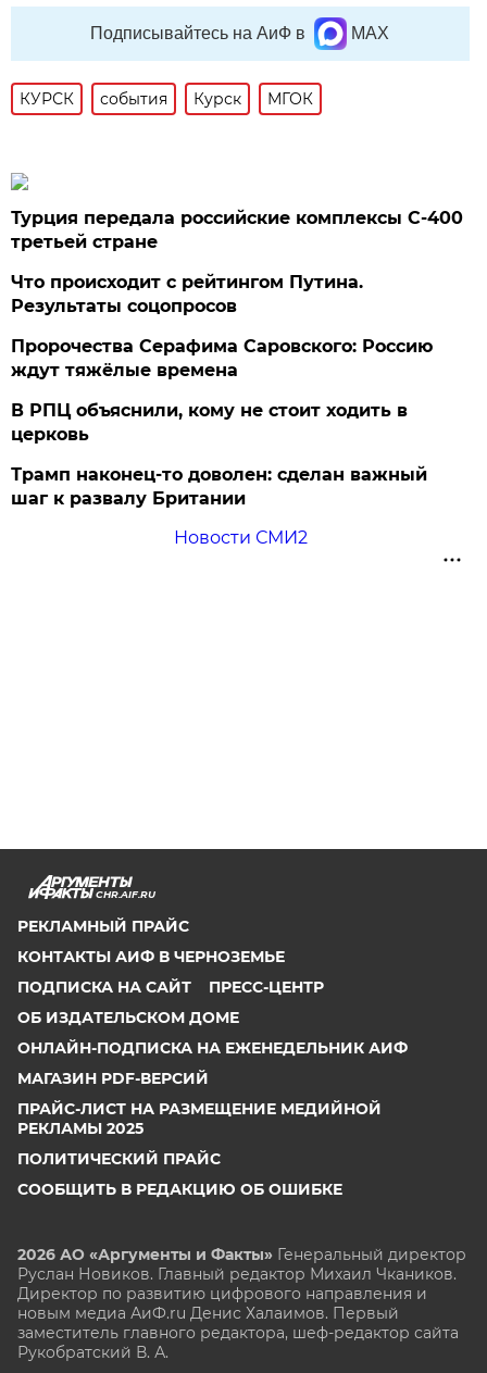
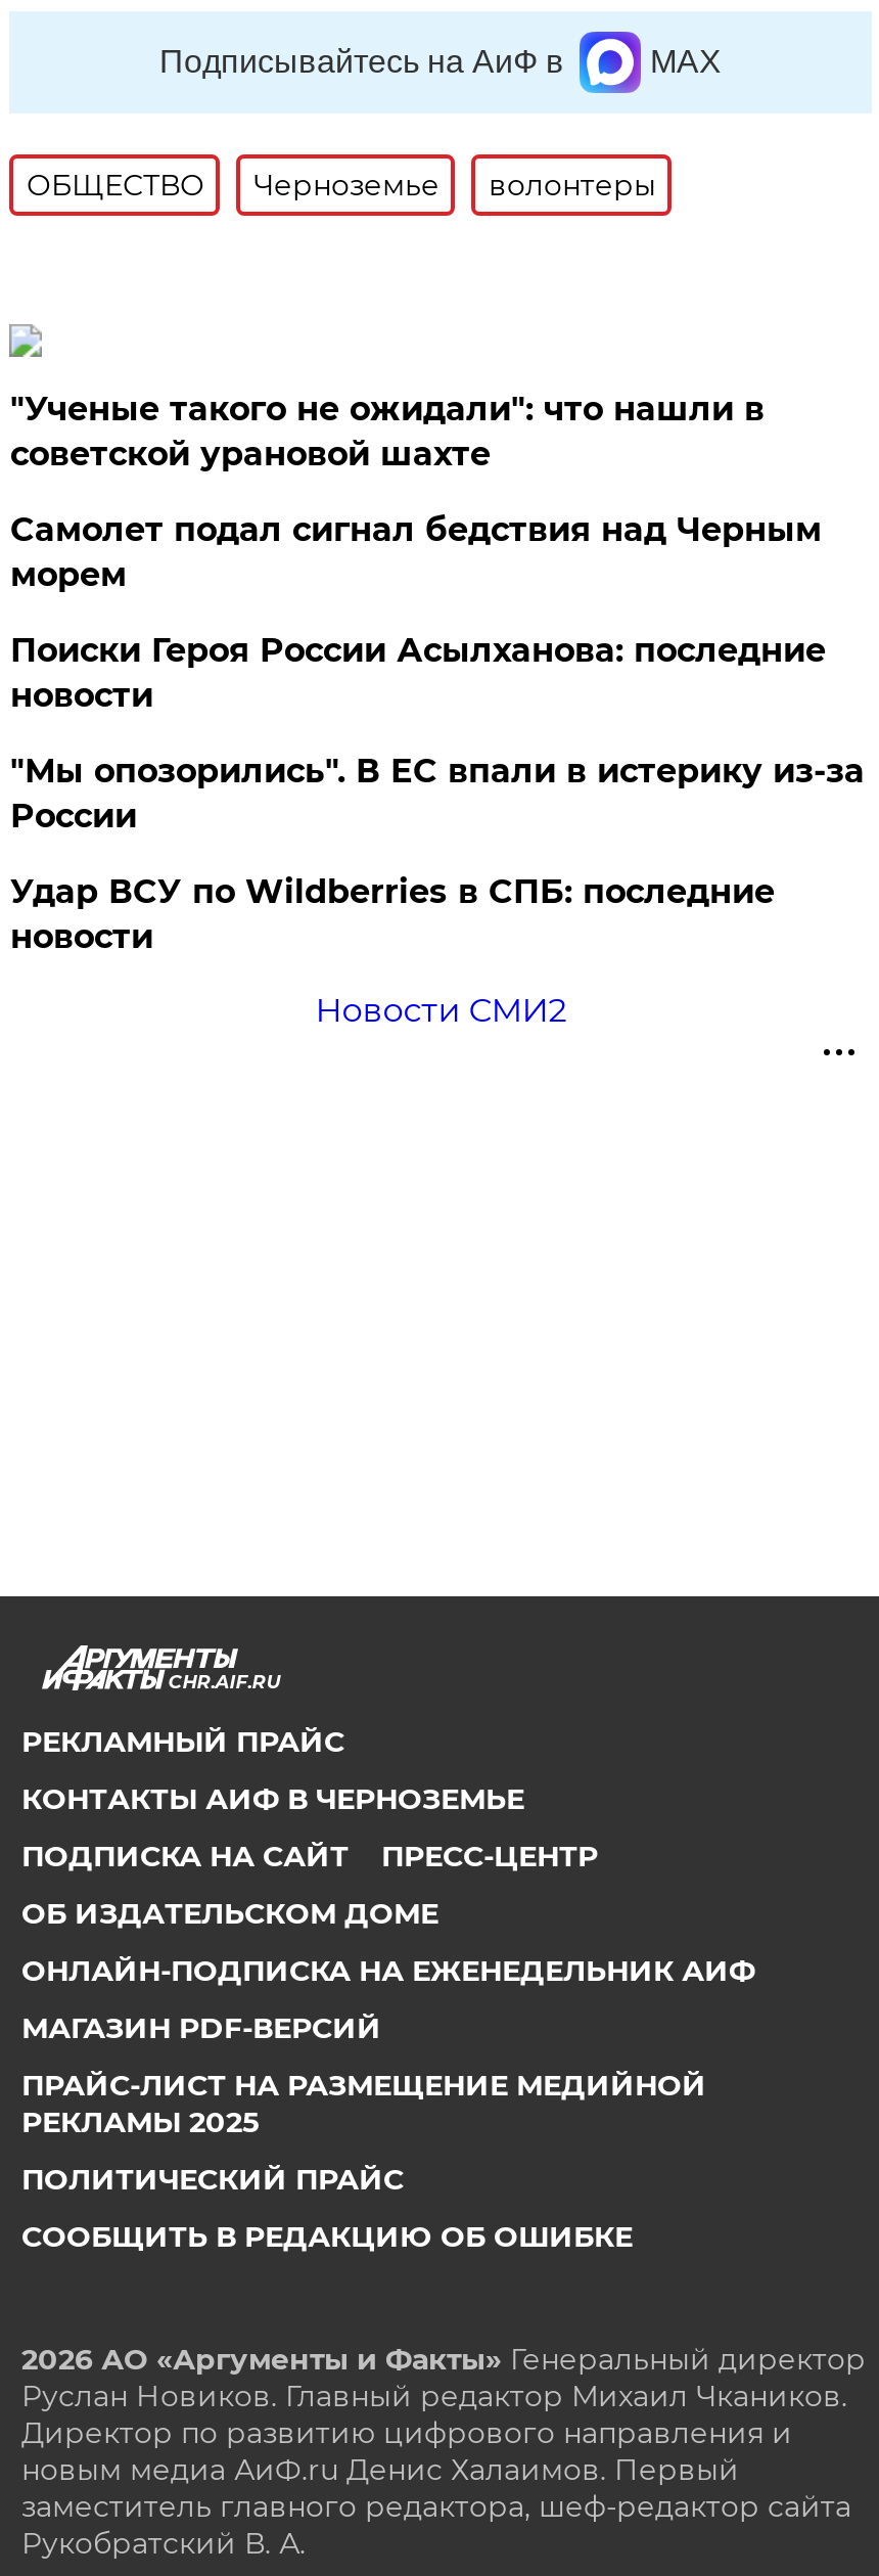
[20,89,314,109] КУРСК | события | Курск | МГОК -> [26,167,656,204] ОБЩЕСТВО | Черноземье | волонтеры
[11,208,464,252] Турция передала российские комплексы С-400 | третьей стране -> [10,390,764,473] "Ученые такого не ожидали": что нашли в | советской урановой шахте
[11,272,364,316] Что происходит с рейтингом Путина. | Результаты соцопросов -> [10,510,822,594] Самолет подал сигнал бедствия над Черным | морем
[11,336,433,380] Пророчества Серафима Саровского: Россию | ждут тяжёлые времена -> [10,631,826,715] Поиски Героя России Асылханова: последние | новости
[11,400,408,445] В РПЦ объяснили, кому не стоит ходить в | церковь -> [10,752,864,835] "Мы опозорились". В ЕС впали в истерику из-за | России
[11,464,428,509] Трамп наконец-то доволен: сделан важный | шаг к развалу Британии -> [10,872,775,956] Удар ВСУ по Wildberries в СПБ: последние | новости

